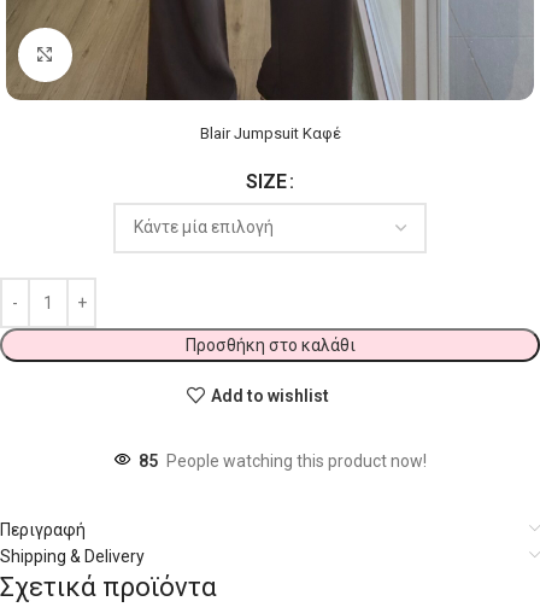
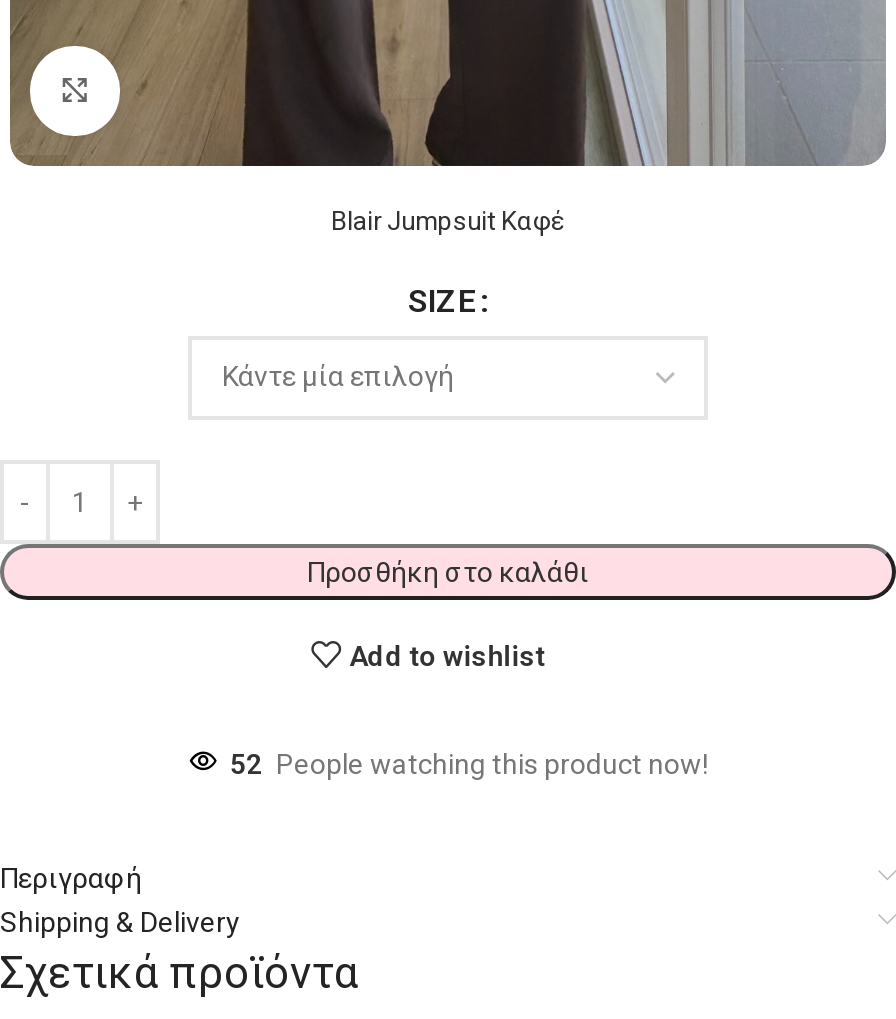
[139,451,427,470] 85 People watching this product now! -> [230,747,708,779] 52 People watching this product now!

